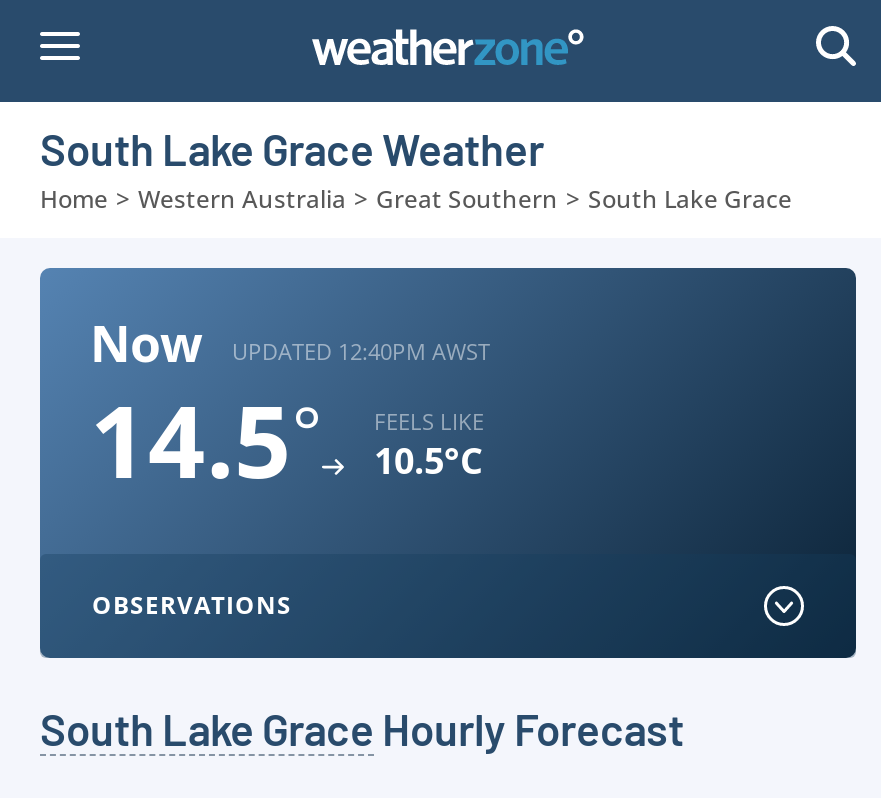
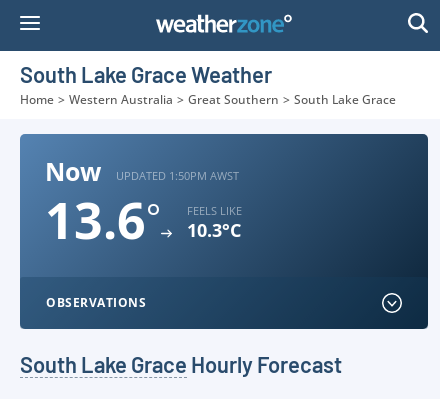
[232,335,490,365] UPDATED 12:40PM AWST -> [116,167,239,182] UPDATED 1:50PM AWST
[90,372,322,508] 14.5° -> [45,186,161,254] 13.6°
[374,436,482,484] 10.5°C -> [187,218,241,242] 10.3°C

